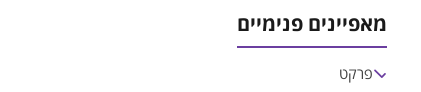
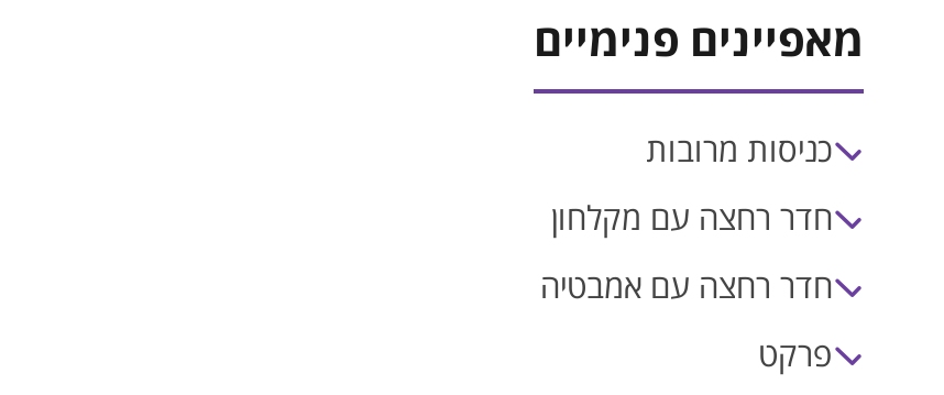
none -> [540,127,833,307] כניסות מרובות | חדר רחצה עם מקלחון | חדר רחצה עם אמבטיה

